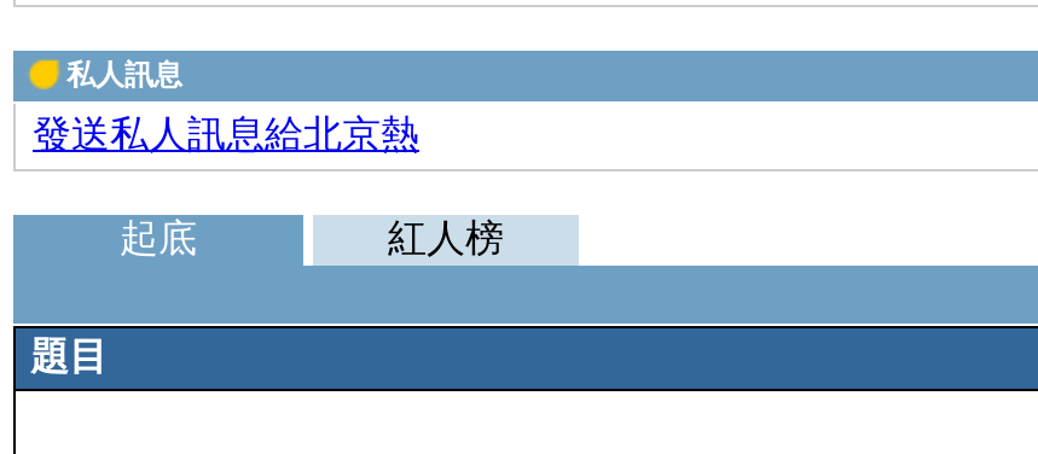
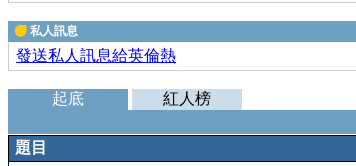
[33,113,419,155] 發送私人訊息給‌‌北京熱 -> [16,47,176,64] 發送私人訊息給‌‌英倫熱

